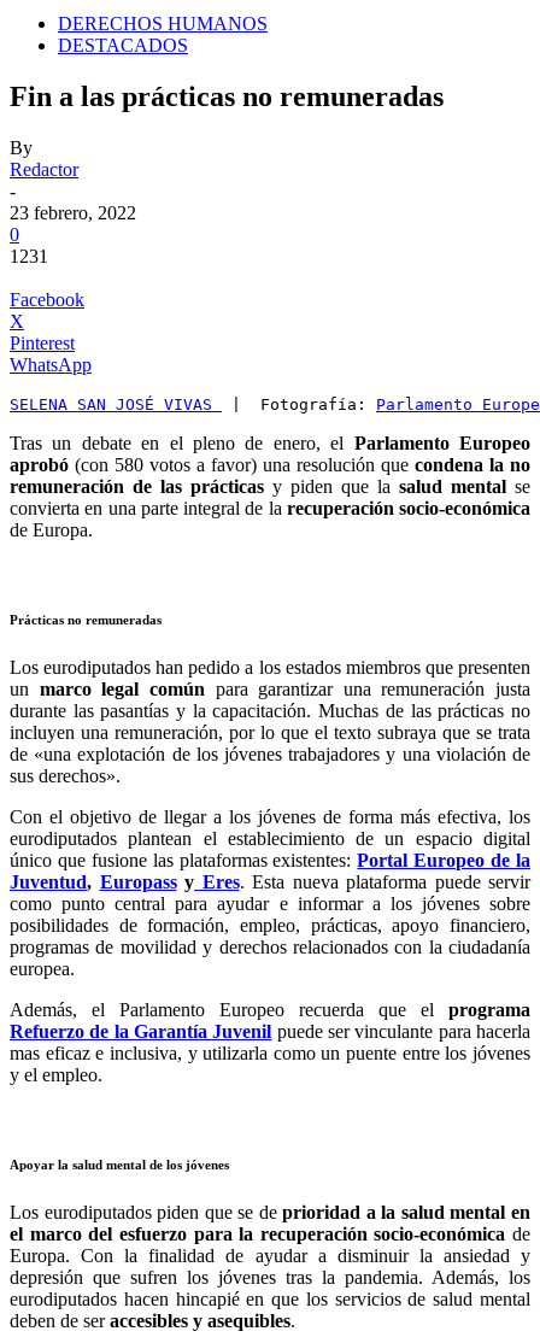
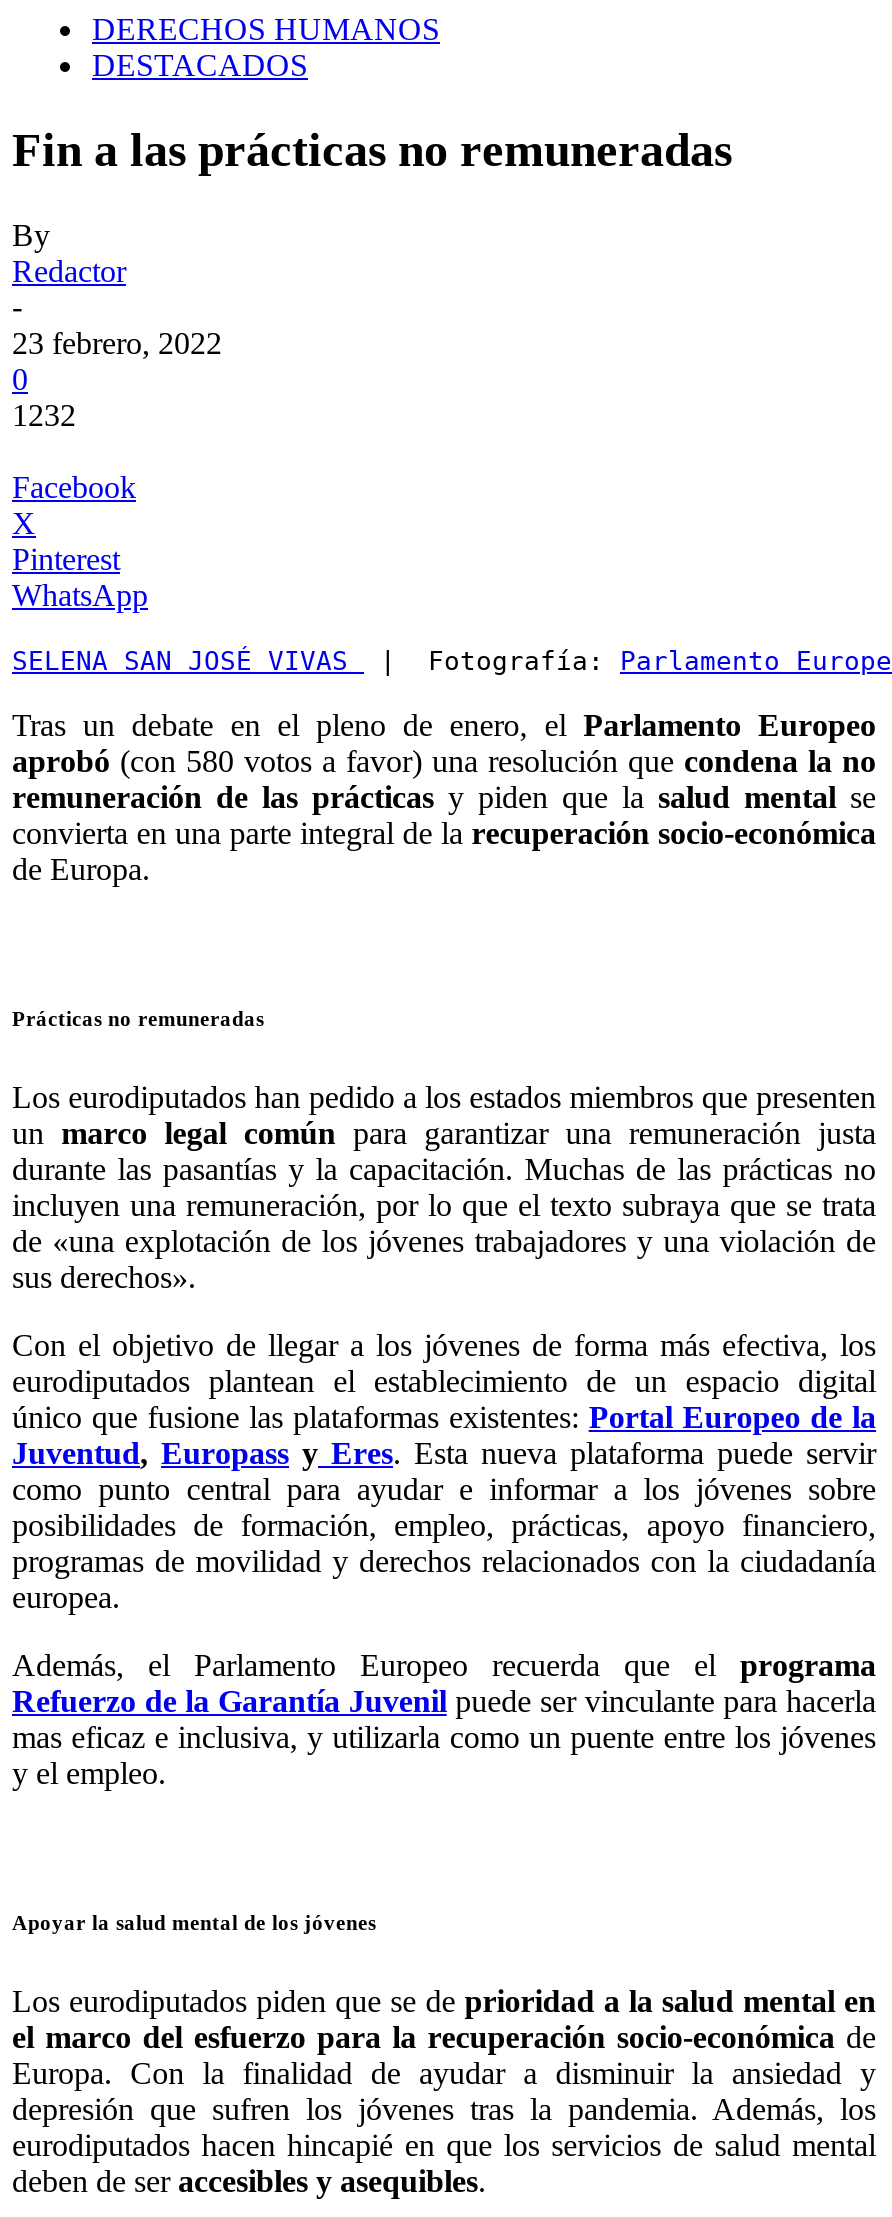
[10,246,48,266] 1231 -> [12,398,76,432] 1232

